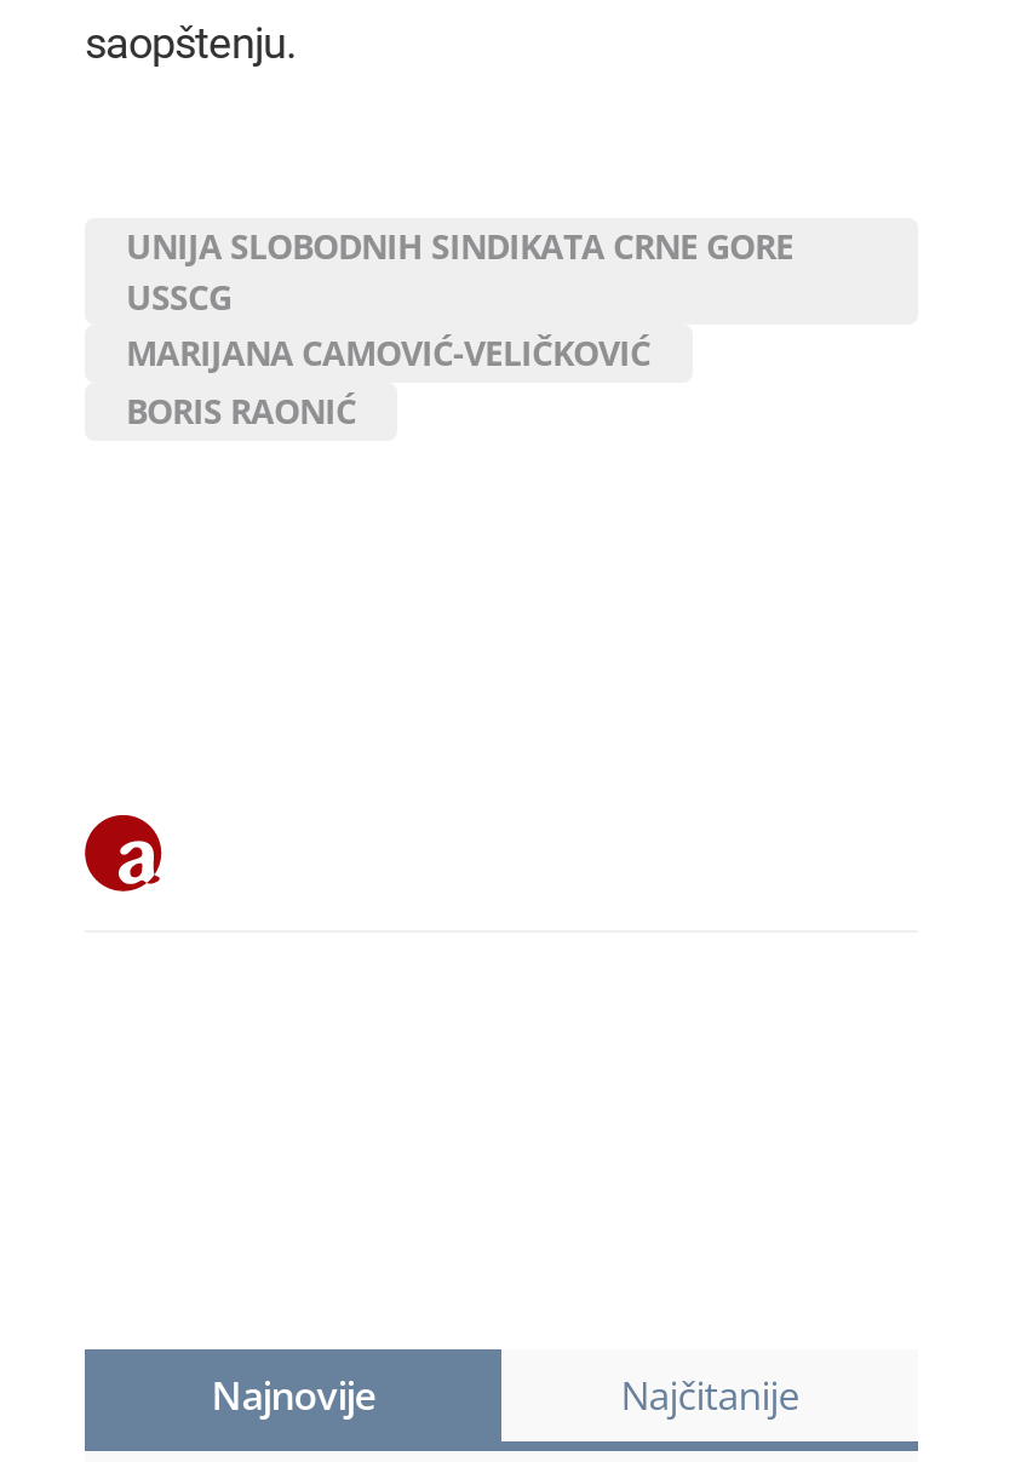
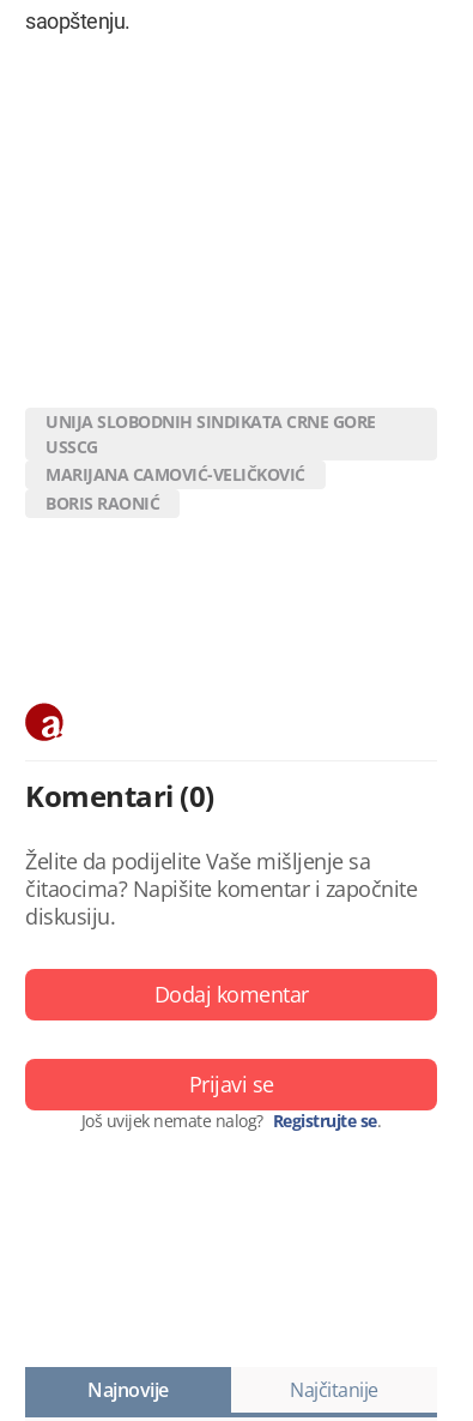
none -> [25,776,417,1132] Komentari (0) | Želite da podijelite Vaše mišljenje sa | čitaocima? Napišite komentar i započnite | diskusiju. | Dodaj komentar | Prijavi se | Još uvijek nemate nalog? Registrujte se.

